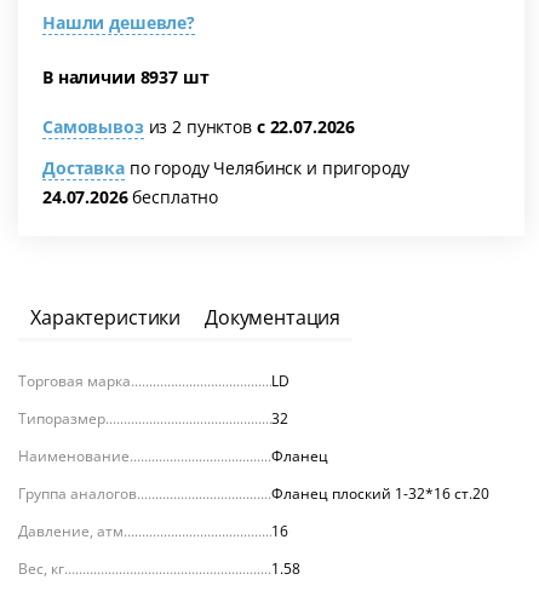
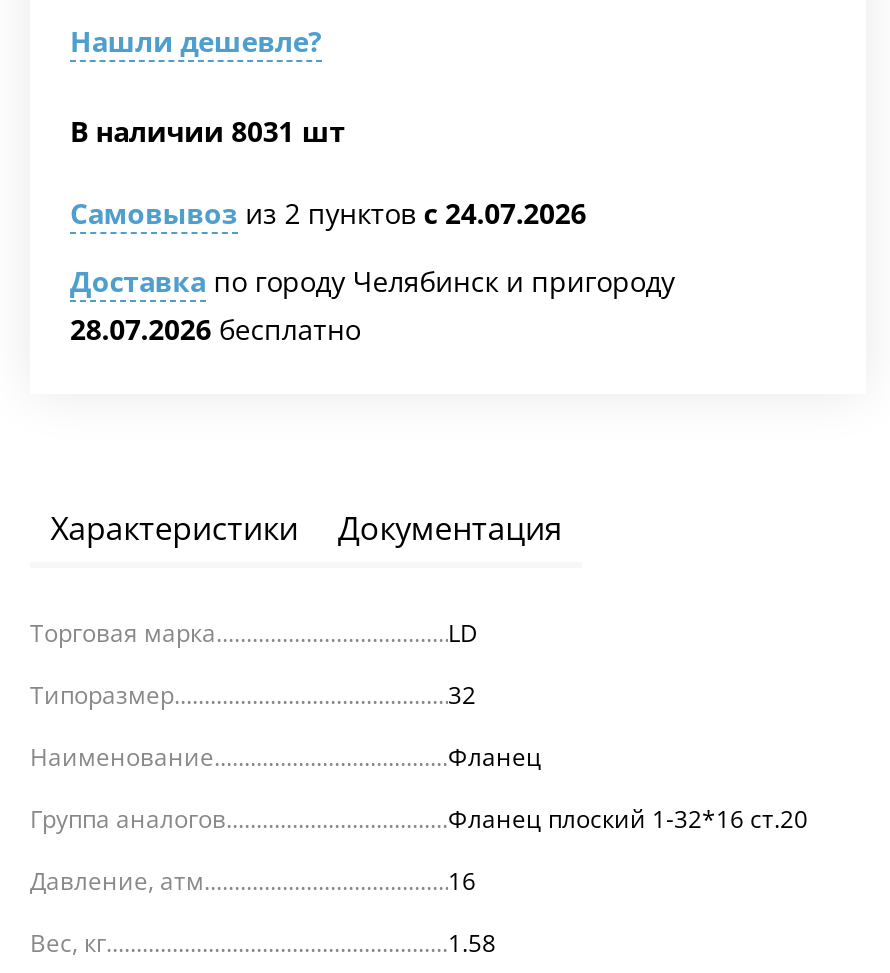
[42,65,209,88] В наличии 8937 шт -> [70,112,345,150] В наличии 8031 шт
[42,115,355,138] Самовывоз из 2 пунктов с 22.07.2026 -> [70,194,586,232] Самовывоз из 2 пунктов с 24.07.2026
[42,185,218,208] 24.07.2026 бесплатно -> [70,310,360,348] 28.07.2026 бесплатно

